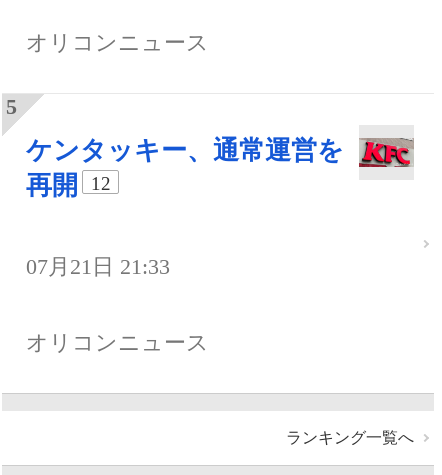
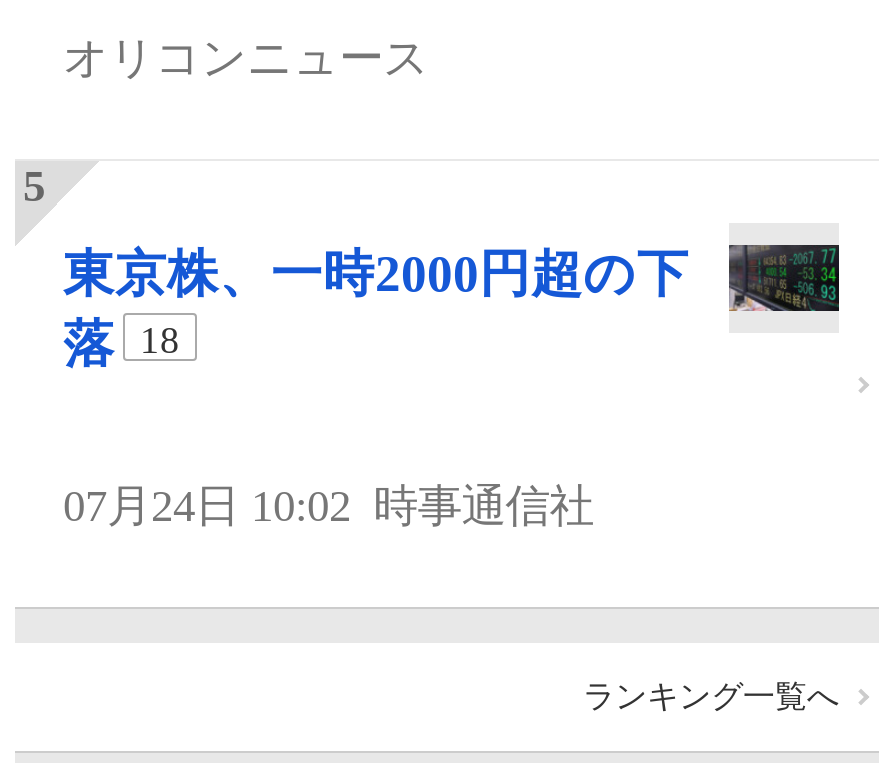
[26,136,414,354] [image] | ケンタッキー、通常運営を | 再開 12 | 07月21日 21:33 | オリコンニュース -> [63,243,841,531] [image] | 東京株、一時2000円超の下 | 落 18 | 07月24日 10:02 時事通信社

